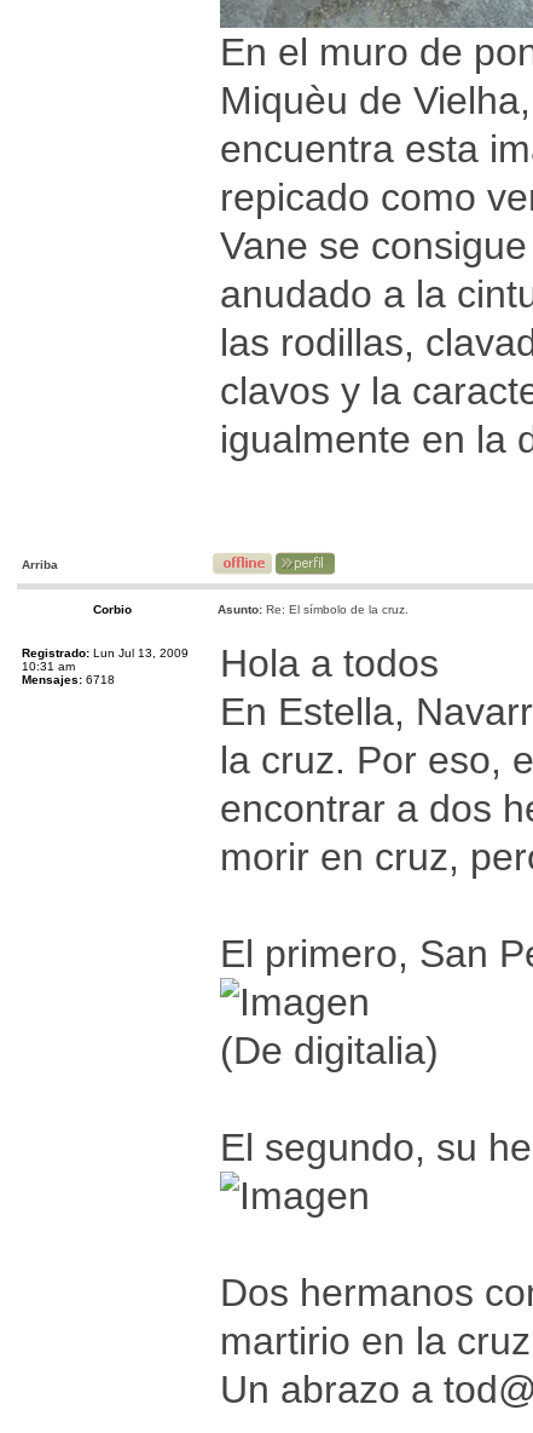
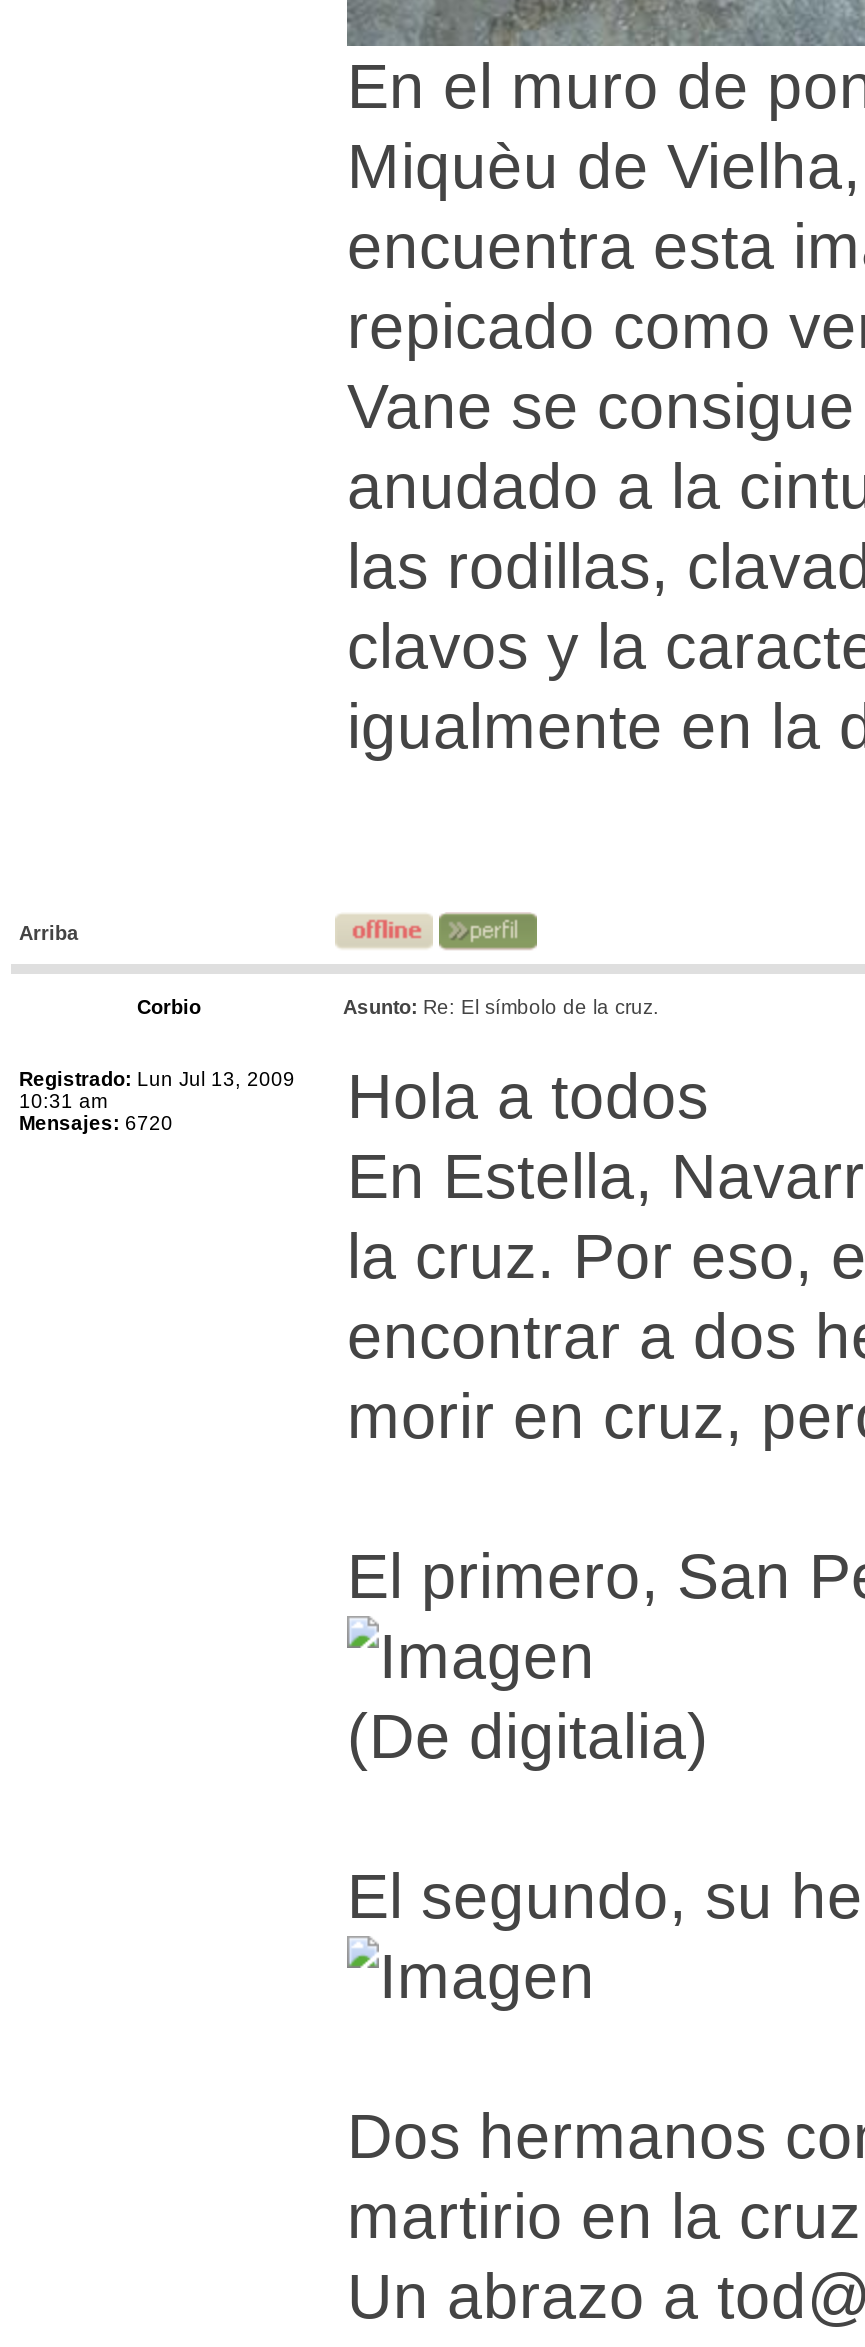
[22,673,115,686] Mensajes: 6718 -> [19,1112,173,1134] Mensajes: 6720

